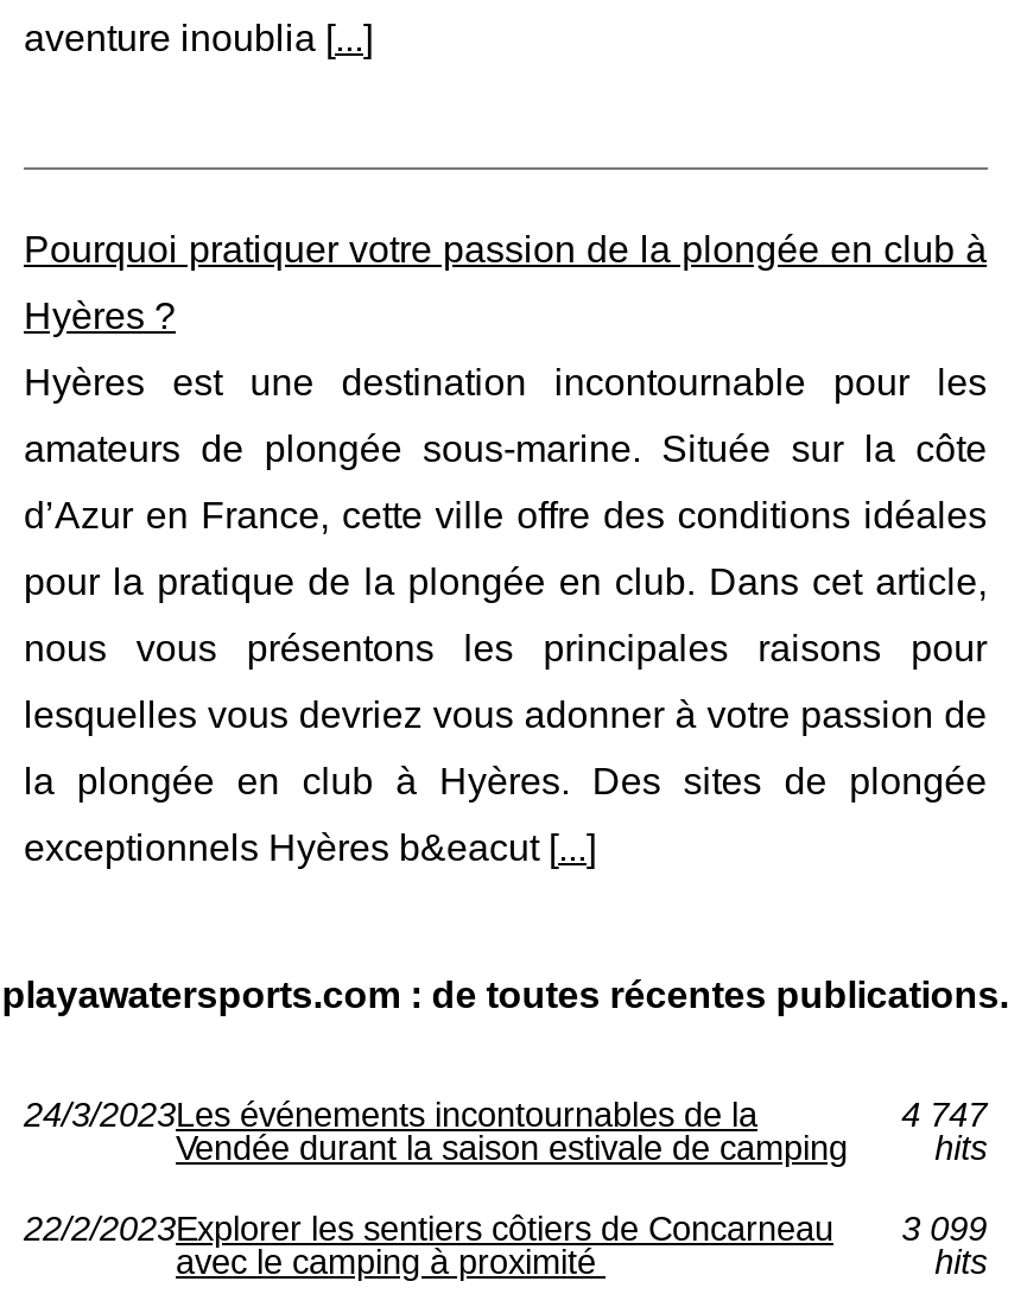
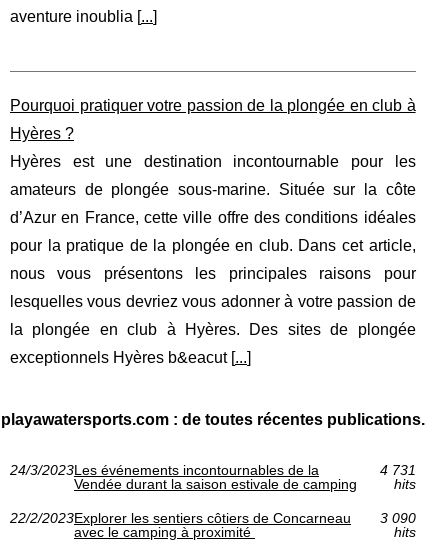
[901,1095,987,1133] 4 747 -> [380,462,416,478] 4 731
[24,1209,987,1247] 22/2/2023Explorer les sentiers côtiers de Concarneau 3 099 -> [10,510,416,526] 22/2/2023Explorer les sentiers côtiers de Concarneau 3 090

